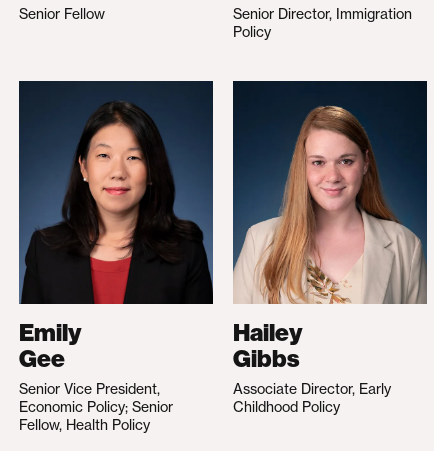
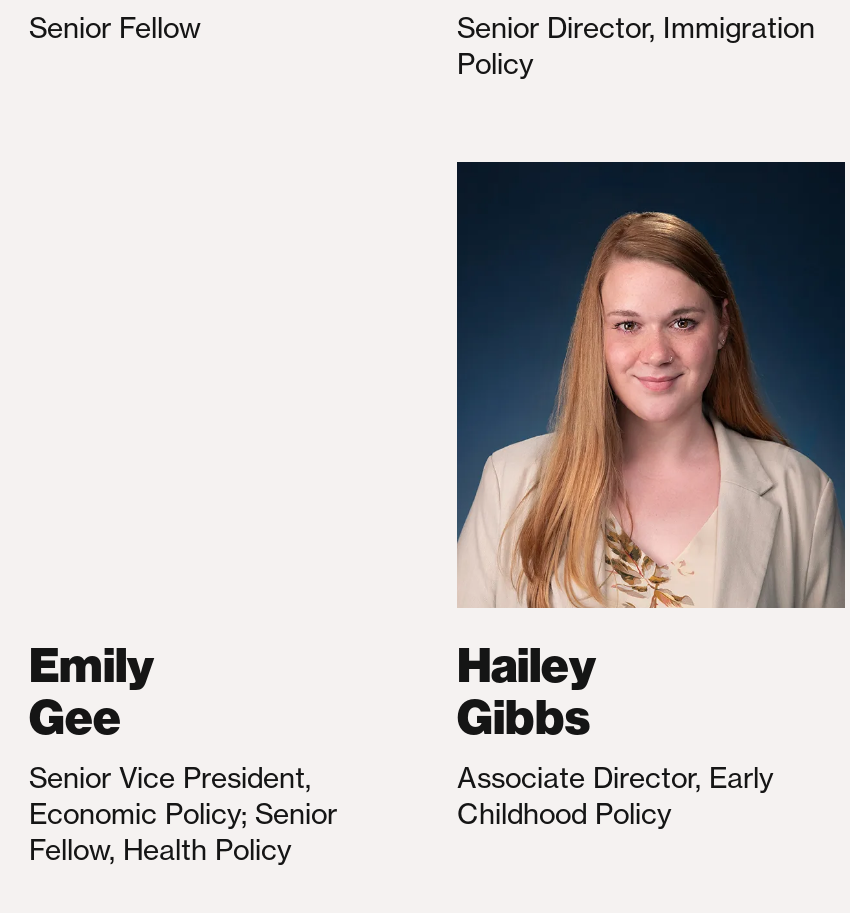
[18,80,214,305] [image] -> none

